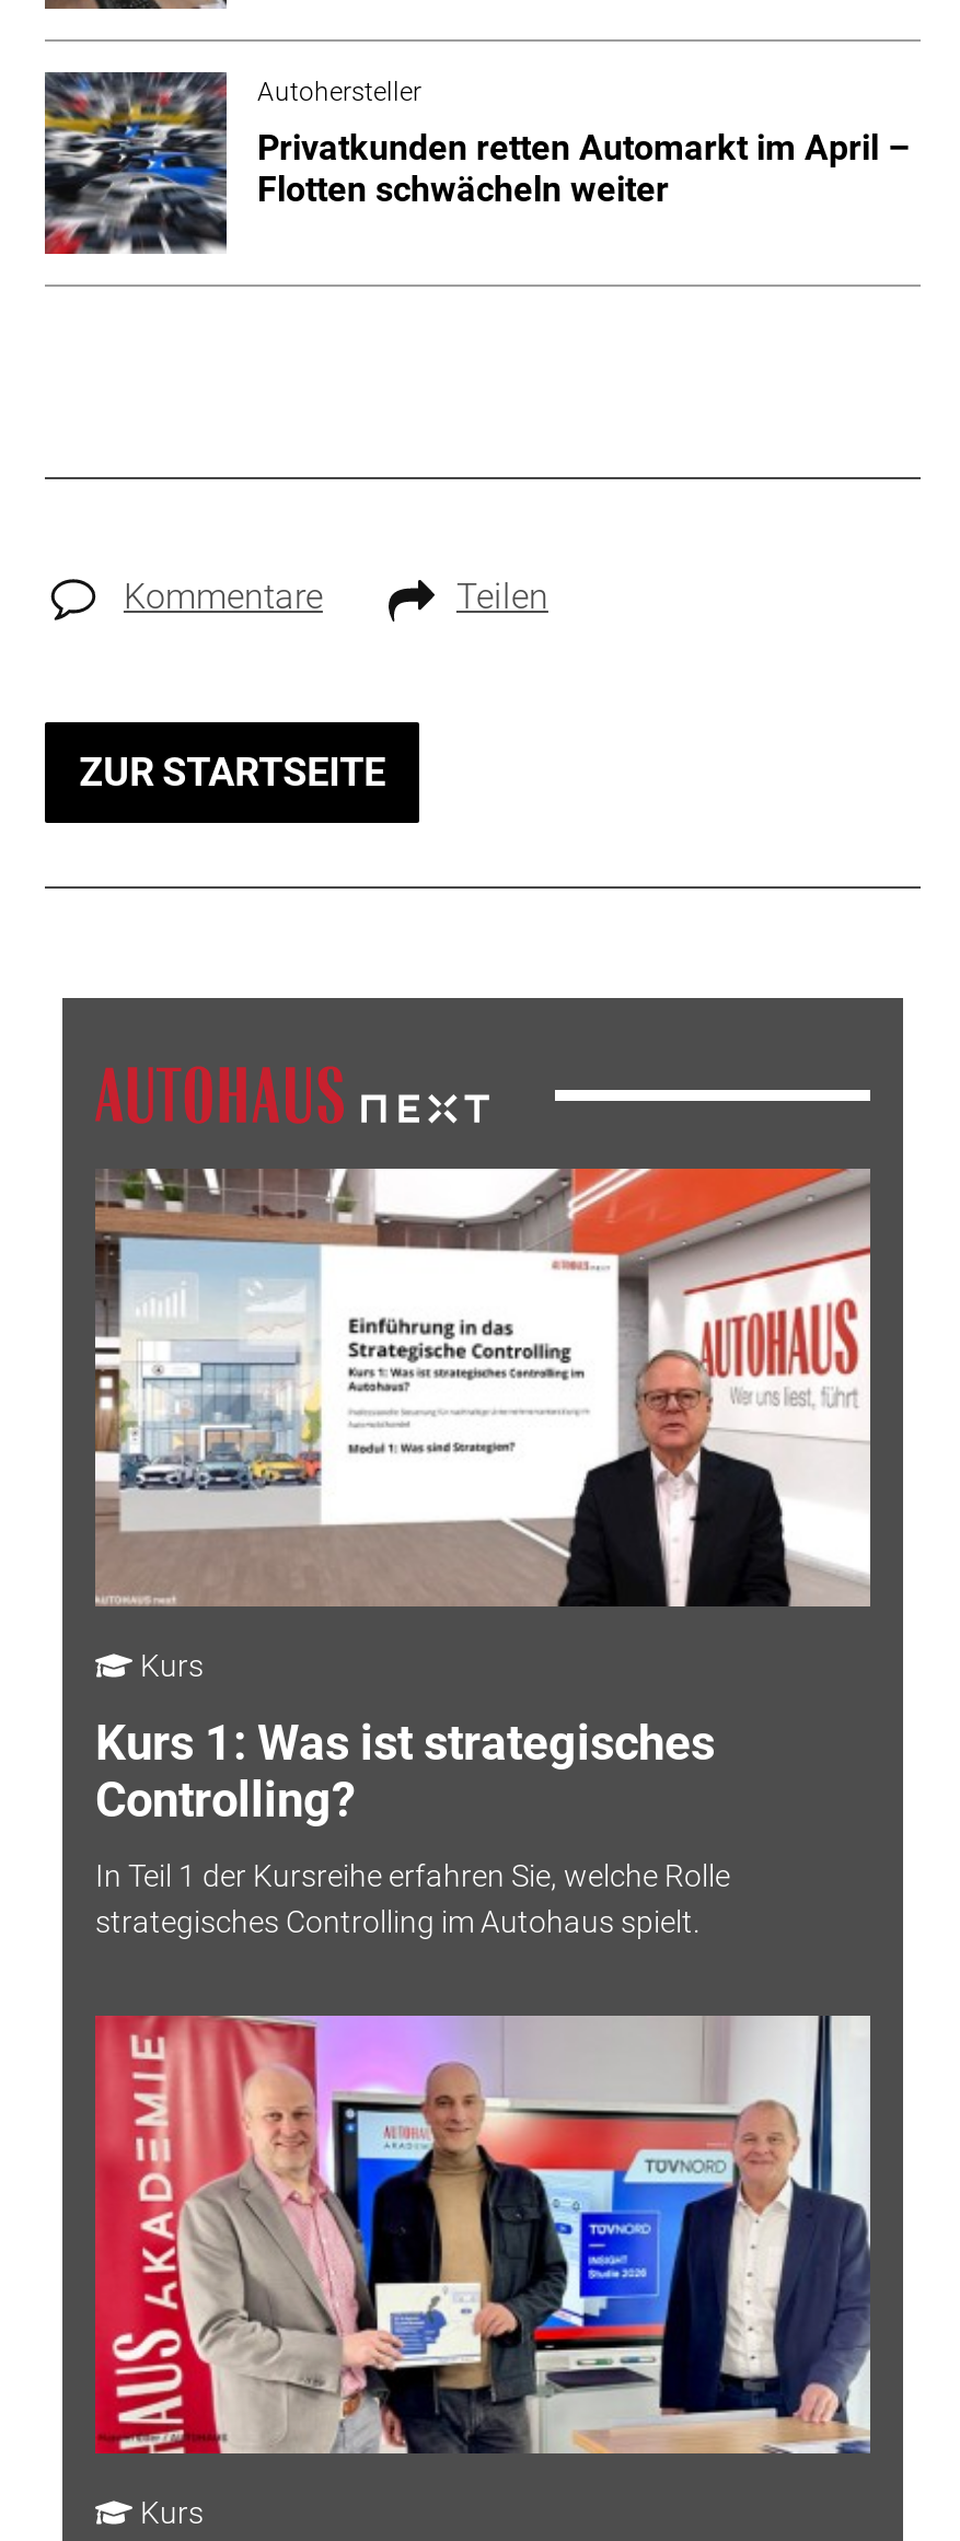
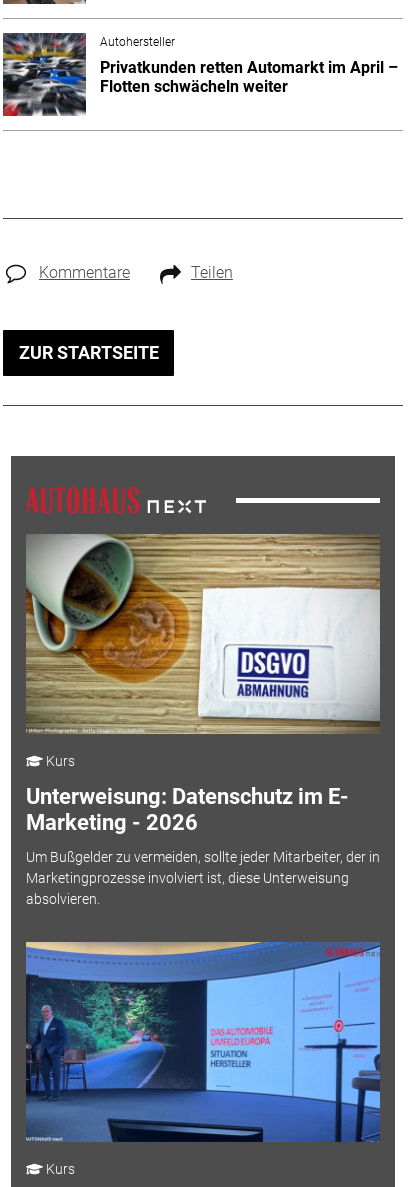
[93,1167,872,1609] [image] -> [26,534,380,735] [image]
[95,1716,715,1828] Kurs 1: Was ist strategisches | Controlling? -> [26,784,349,835] Unterweisung: Datenschutz im E- | Marketing - 2026
[95,1857,730,1938] In Teil 1 der Kursreihe erfahren Sie, welche Rolle | strategisches Controlling im Autohaus spielt. -> [26,849,380,907] Um Bußgelder zu vermeiden, sollte jeder Mitarbeiter, der in | Marketingprozesse involviert ist, diese Unterweisung | absolvieren.
[93,2014,872,2456] [image] -> [25,941,381,1142] [image]

